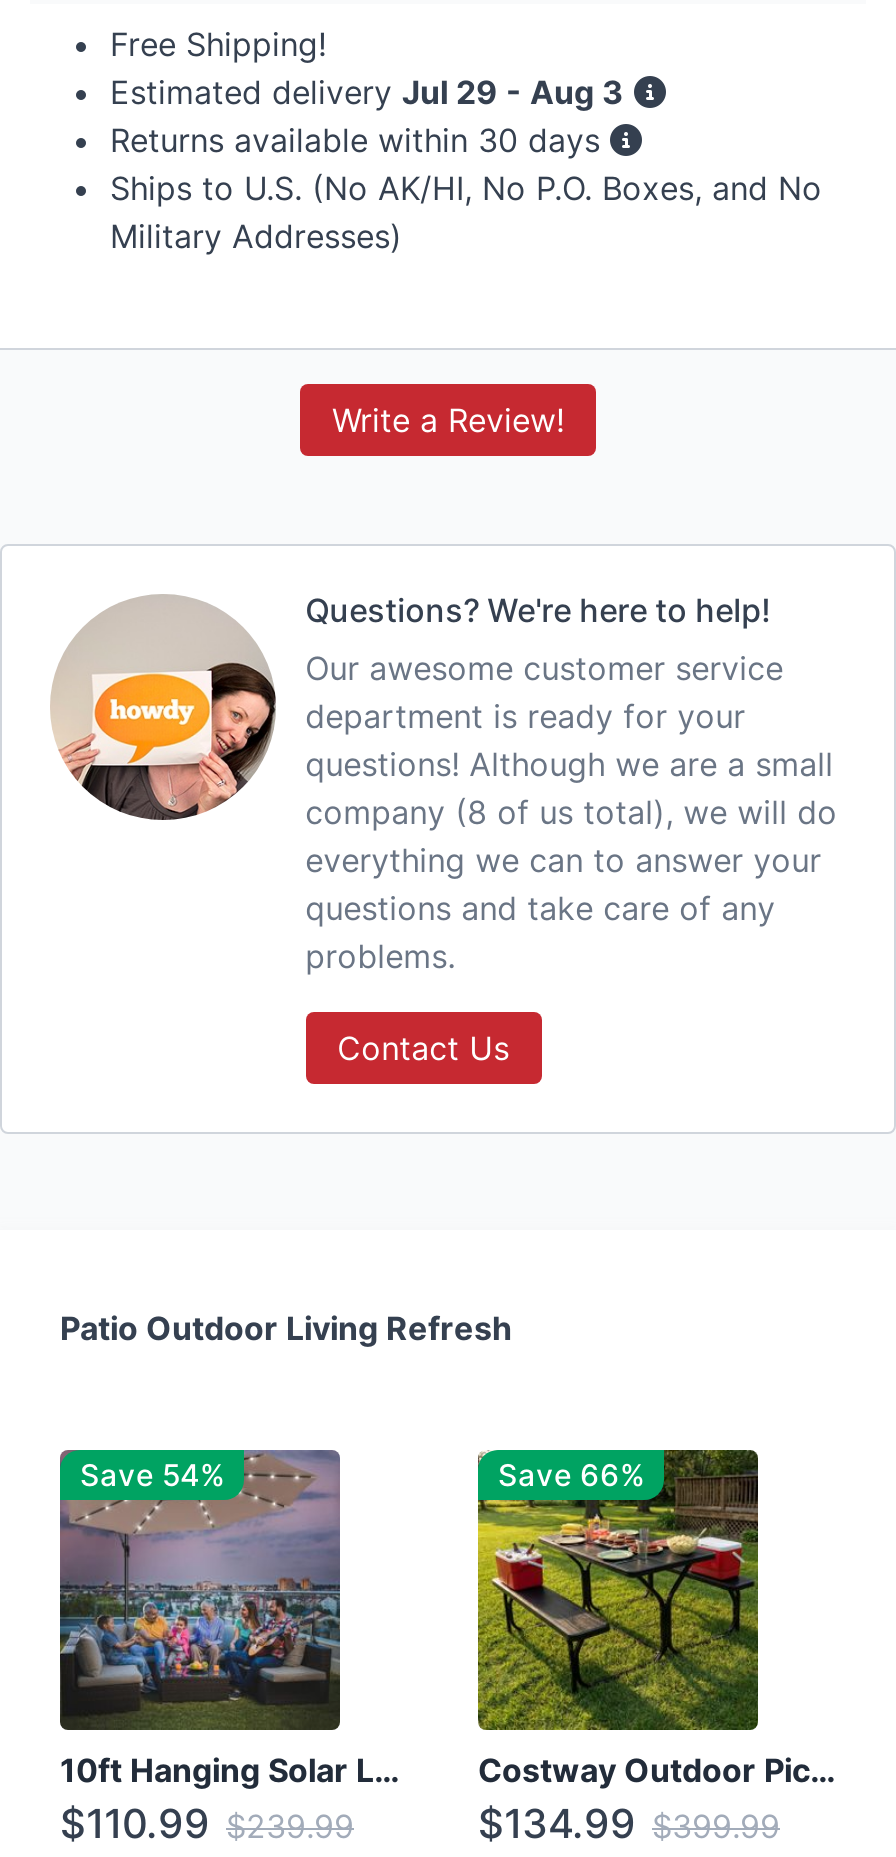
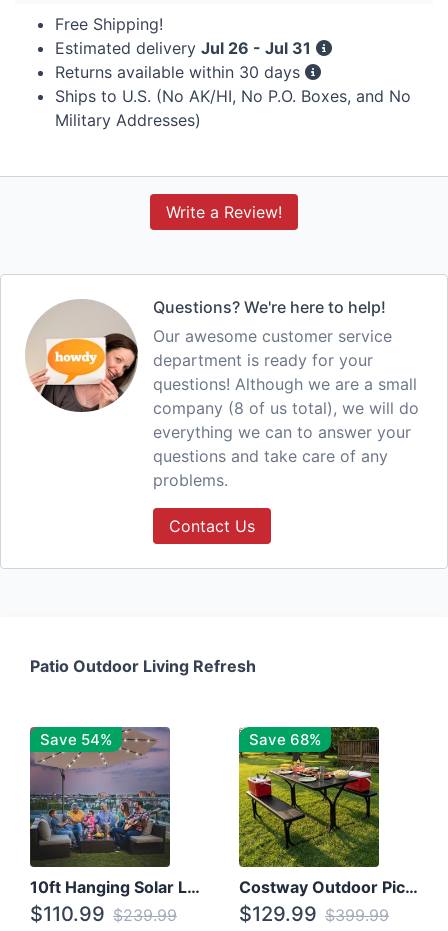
[110,73,624,113] Estimated delivery Jul 29 - Aug 3 -> [55,38,311,58] Estimated delivery Jul 26 - Jul 31
[498,1457,644,1495] Save 66% -> [249,730,321,749] Save 68%
[478,1801,780,1849] $134.99 $399.99 -> [239,902,389,926] $129.99 $399.99

